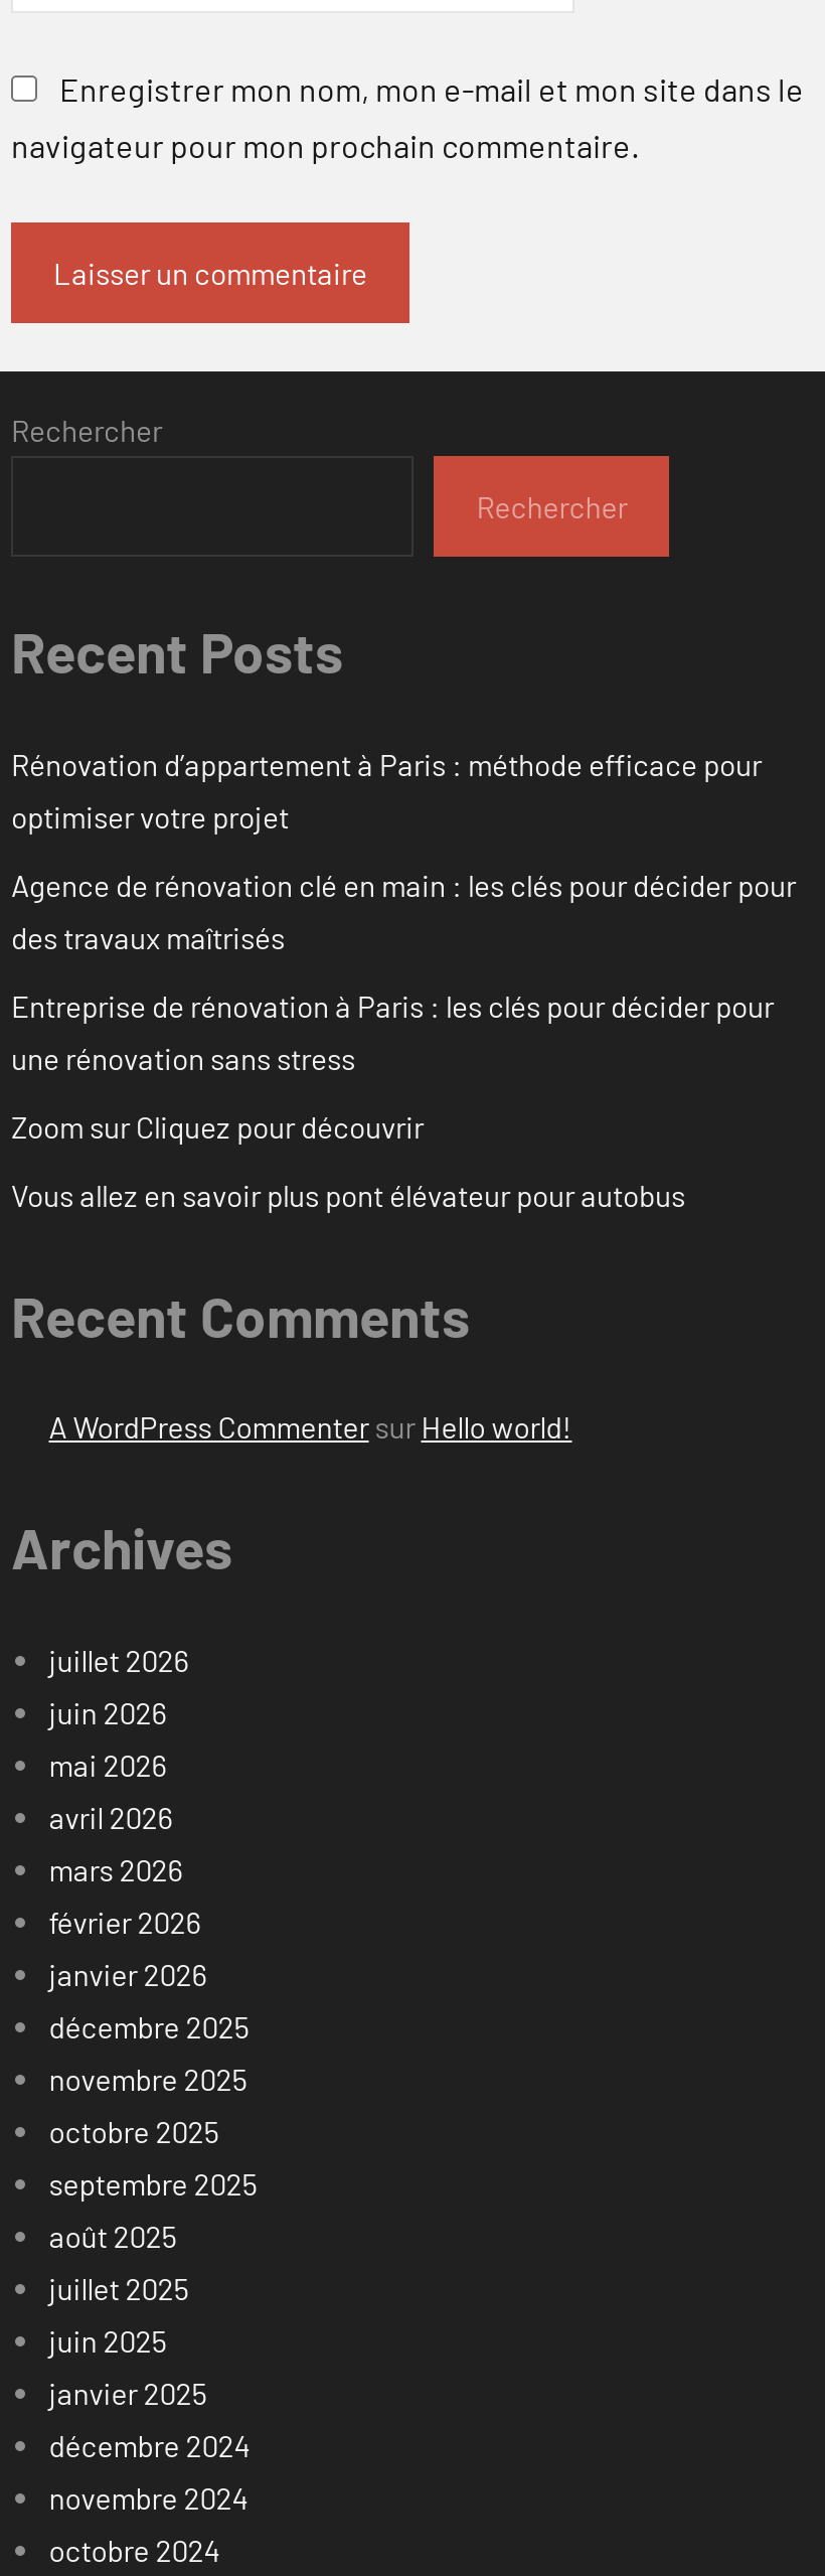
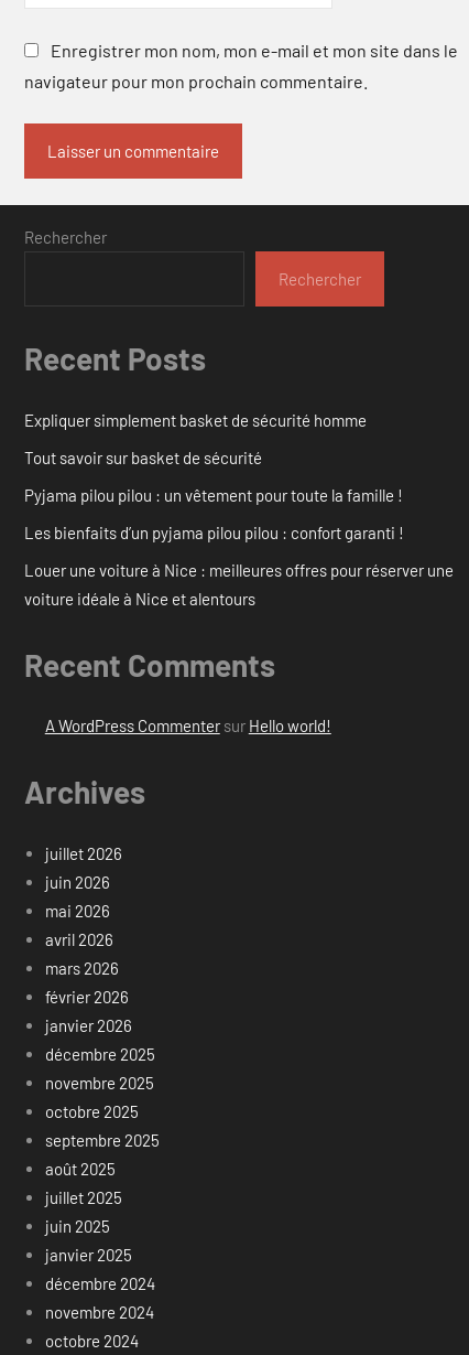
[11,746,762,834] Rénovation d’appartement à Paris : méthode efficace pour | optimiser votre projet -> [24,410,367,430] Expliquer simplement basket de sécurité homme
[11,866,796,955] Agence de rénovation clé en main : les clés pour décider pour | des travaux maîtrisés -> [24,447,262,467] Tout savoir sur basket de sécurité
[11,987,774,1076] Entreprise de rénovation à Paris : les clés pour décider pour | une rénovation sans stress -> [24,485,403,505] Pyjama pilou pilou : un vêtement pour toute la famille !
[11,1108,424,1144] Zoom sur Cliquez pour découvrir -> [24,522,404,542] Les bienfaits d’un pyjama pilou pilou : confort garanti !
[11,1176,685,1213] Vous allez en savoir plus pont élévateur pour autobus -> [24,560,454,608] Louer une voiture à Nice : meilleures offres pour réserver une | voiture idéale à Nice et alentours

